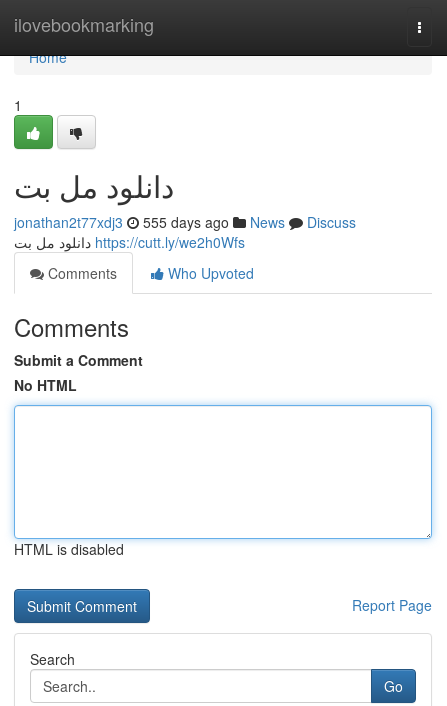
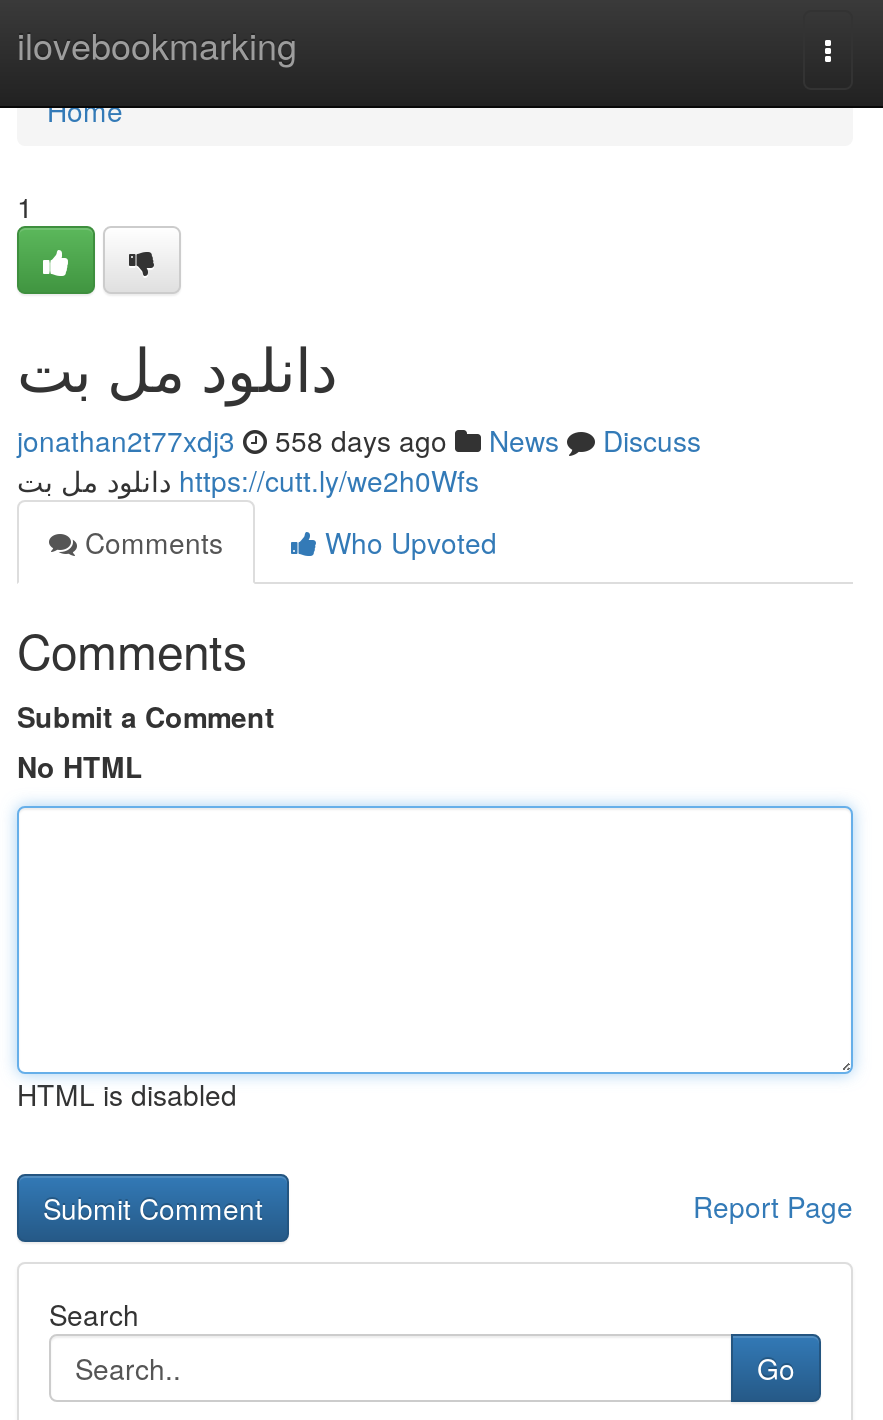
[14,212,356,232] jonathan2t77xdj3 555 days ago News Discuss -> [17,420,701,460] jonathan2t77xdj3 558 days ago News Discuss

